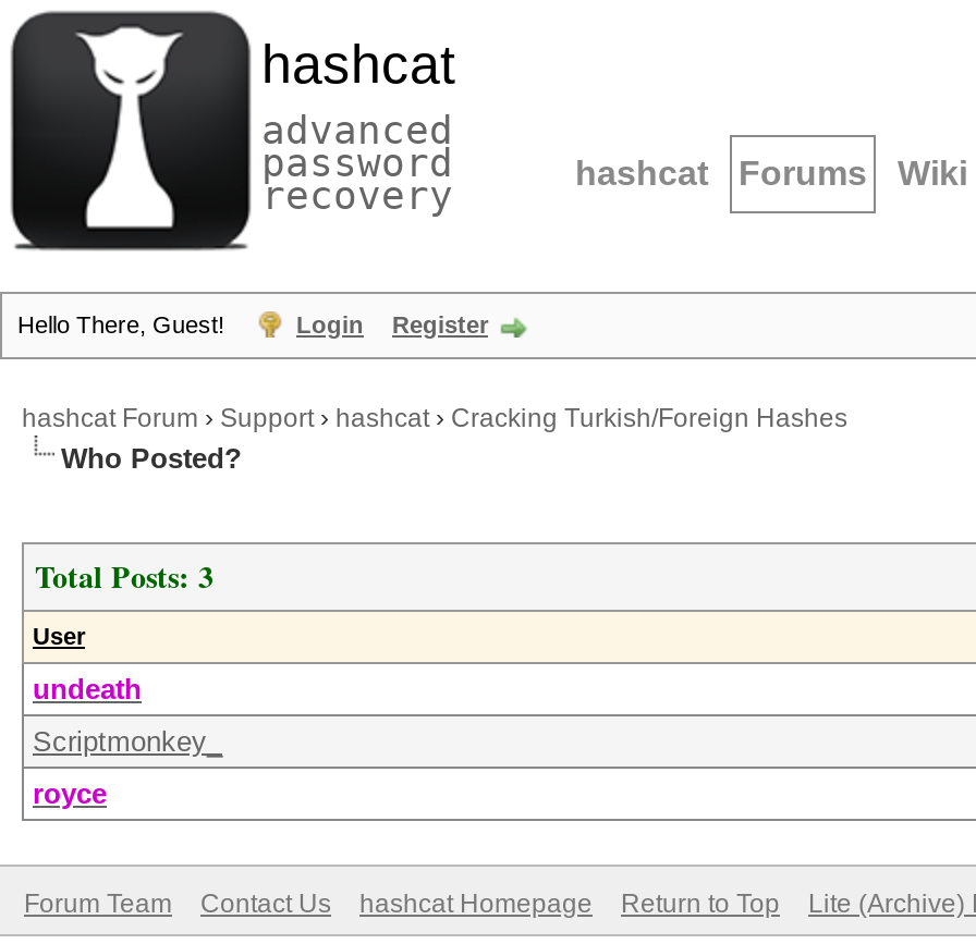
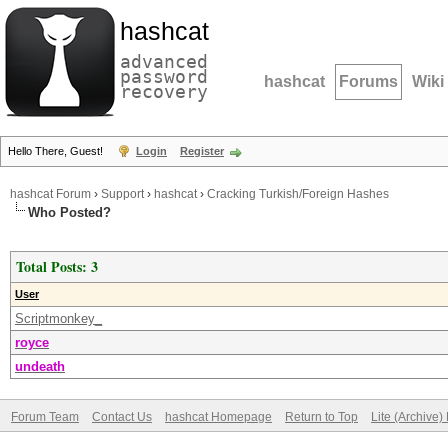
moved [33,673,142,706] -> [15,359,65,374]: undeath
moved [33,725,222,810] -> [15,311,102,350]: Scriptmonkey_ | royce

